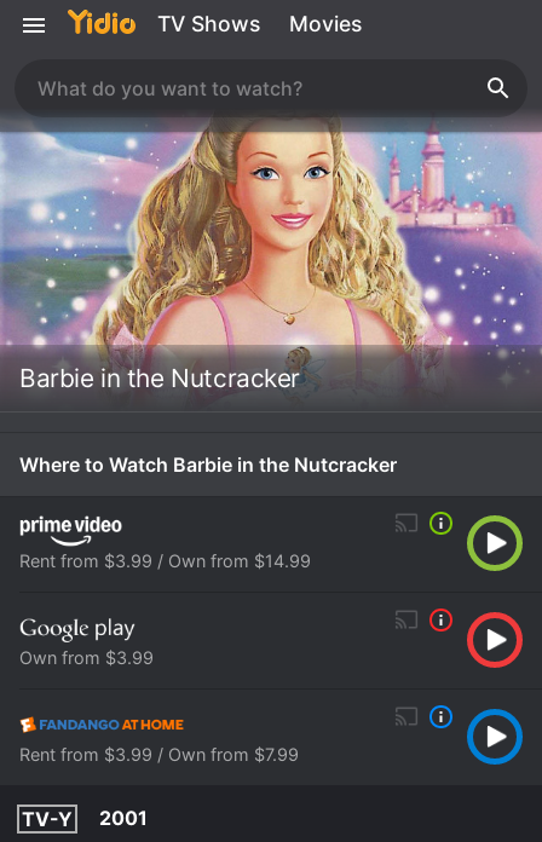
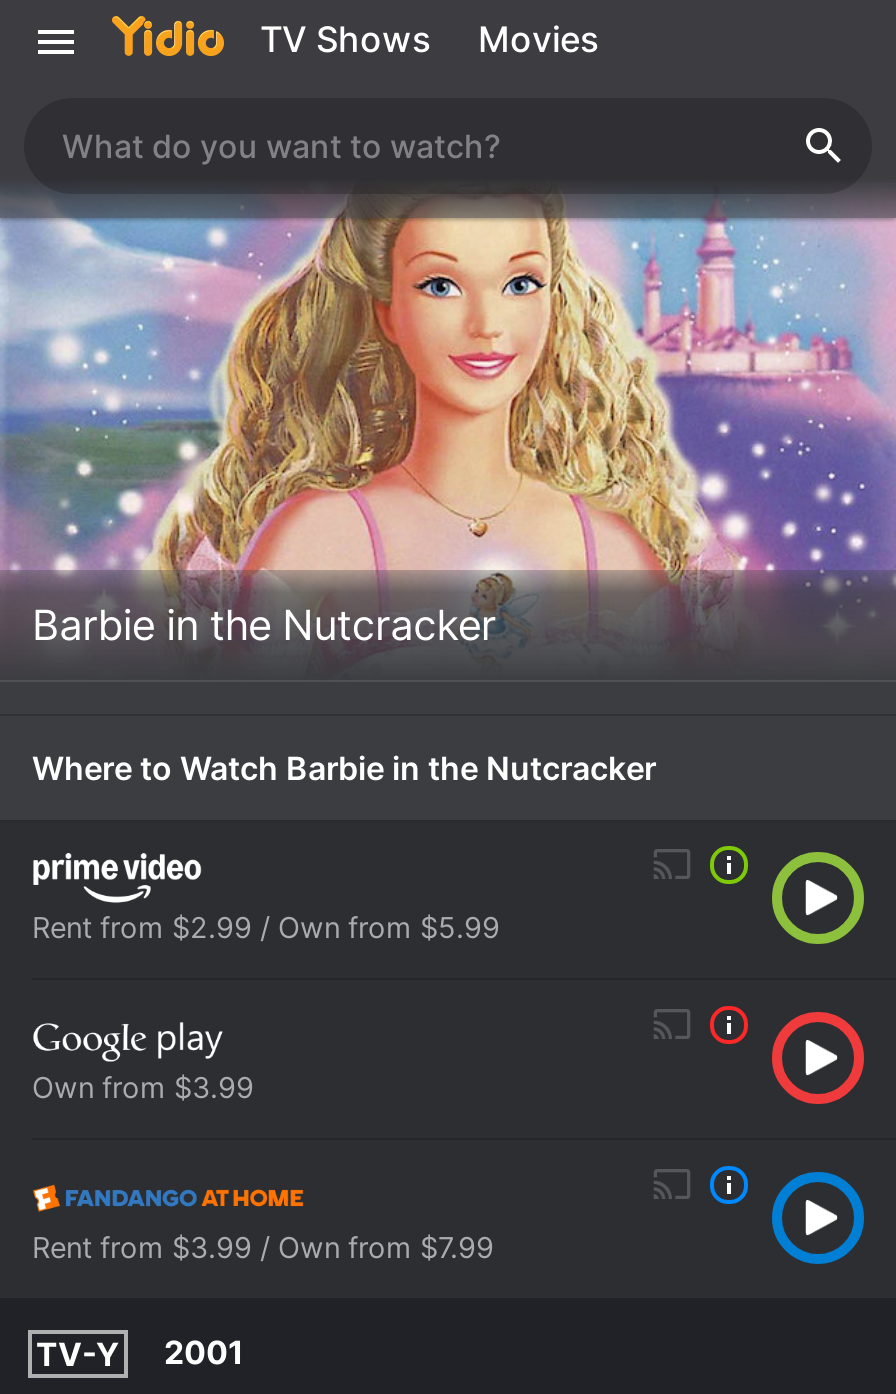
[19,550,311,571] Rent from $3.99 / Own from $14.99 -> [32,910,500,944] Rent from $2.99 / Own from $5.99

